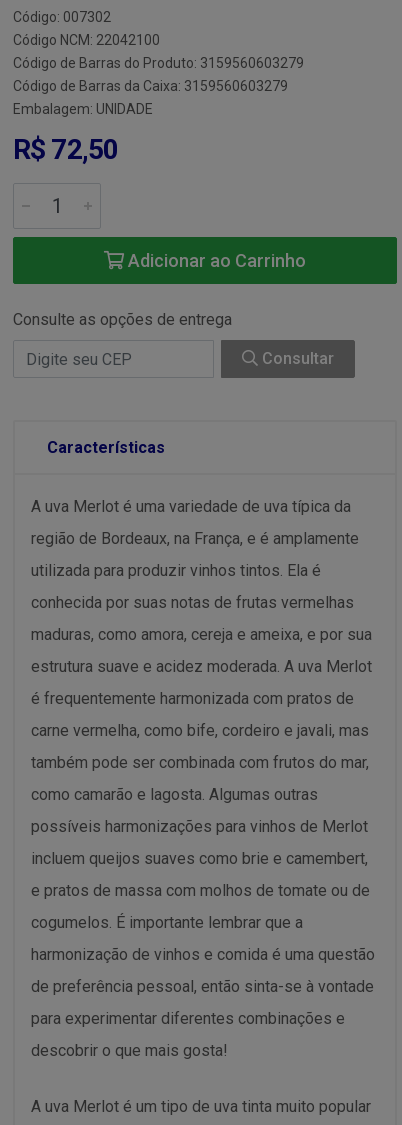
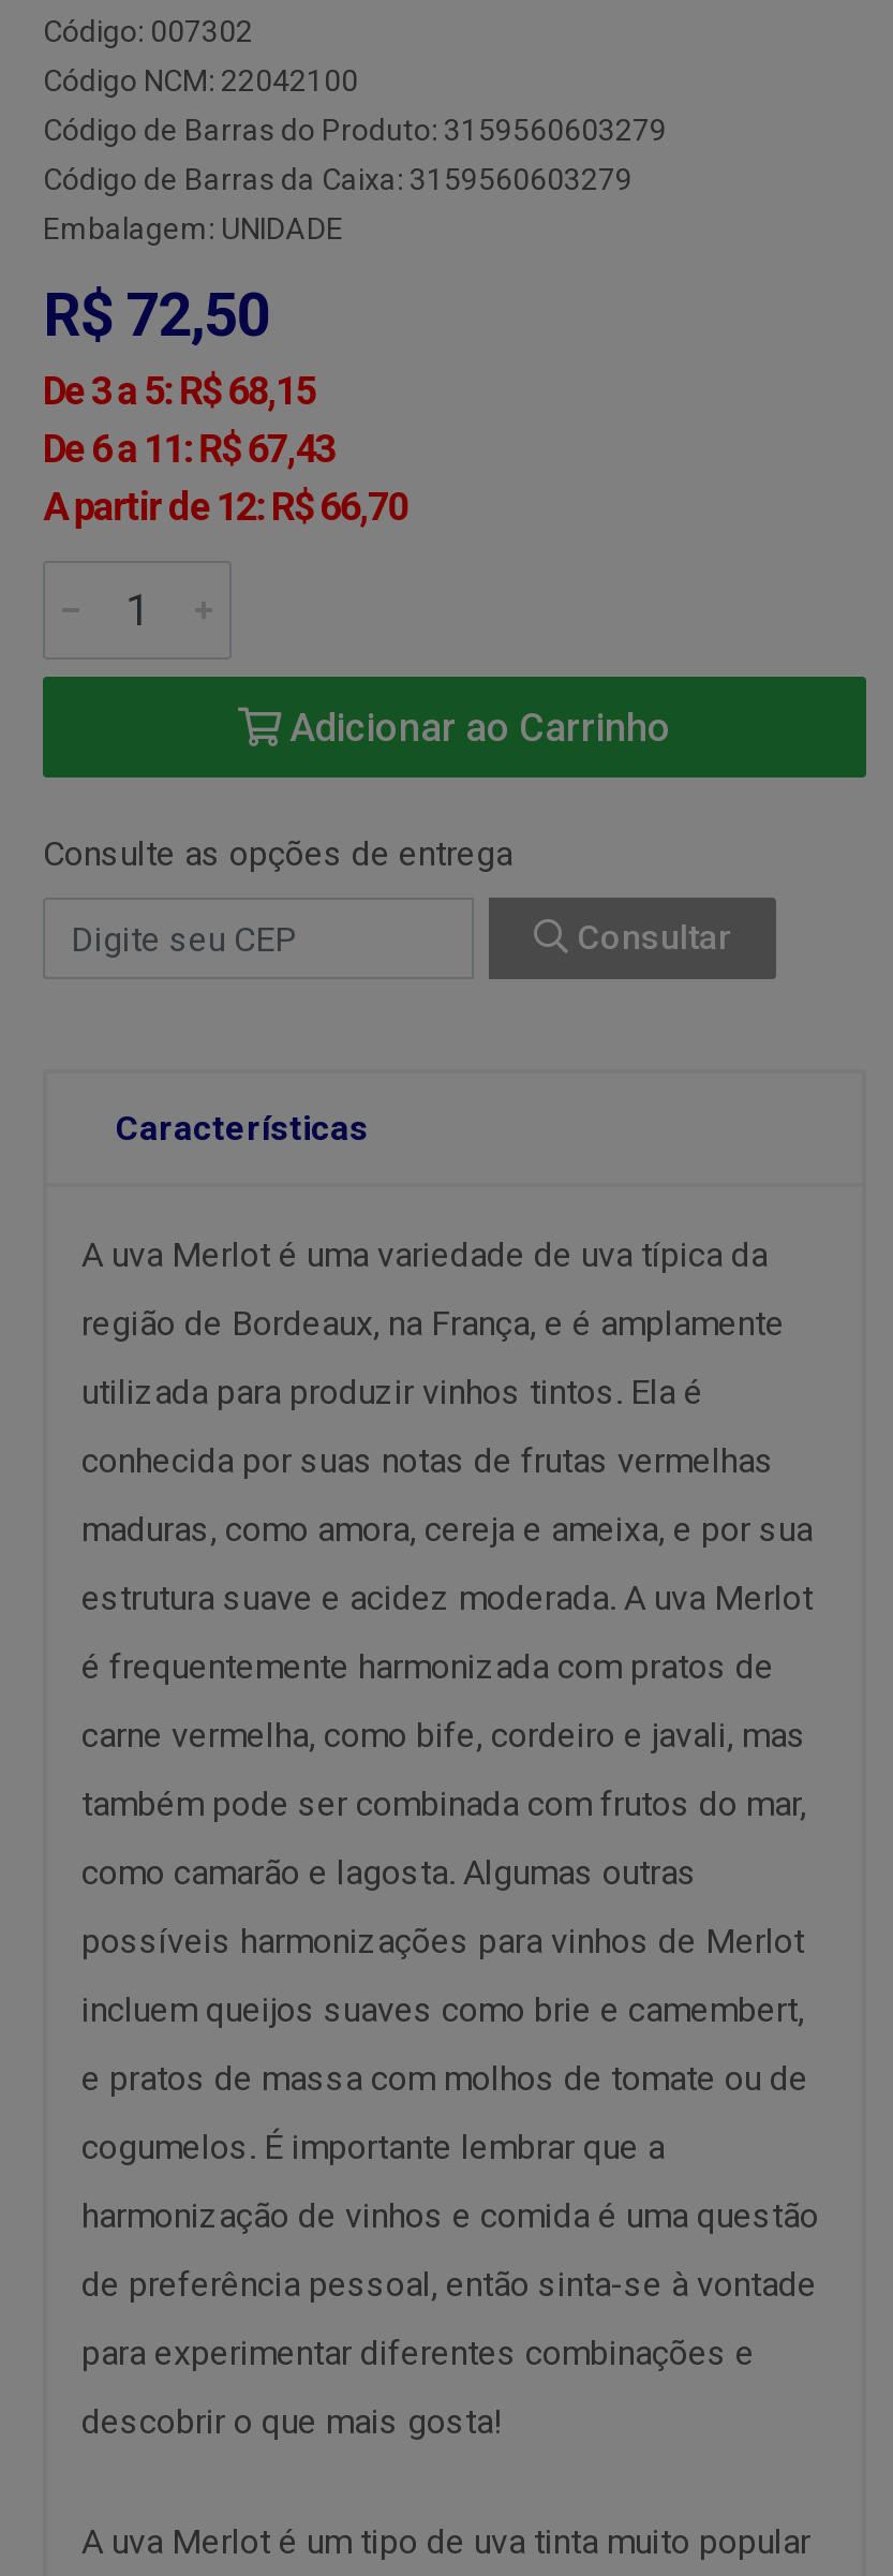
none -> [43,368,407,529] De 3 a 5: R$ 68,15 | De 6 a 11: R$ 67,43 | A partir de 12: R$ 66,70

